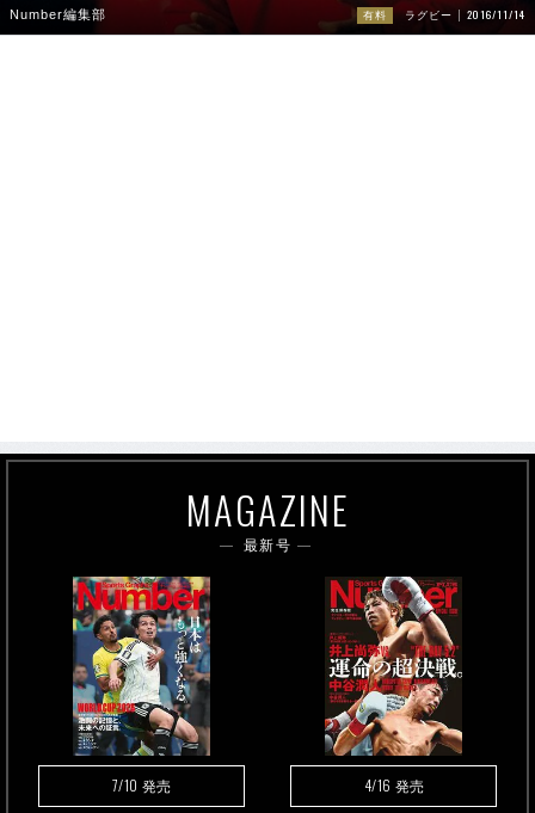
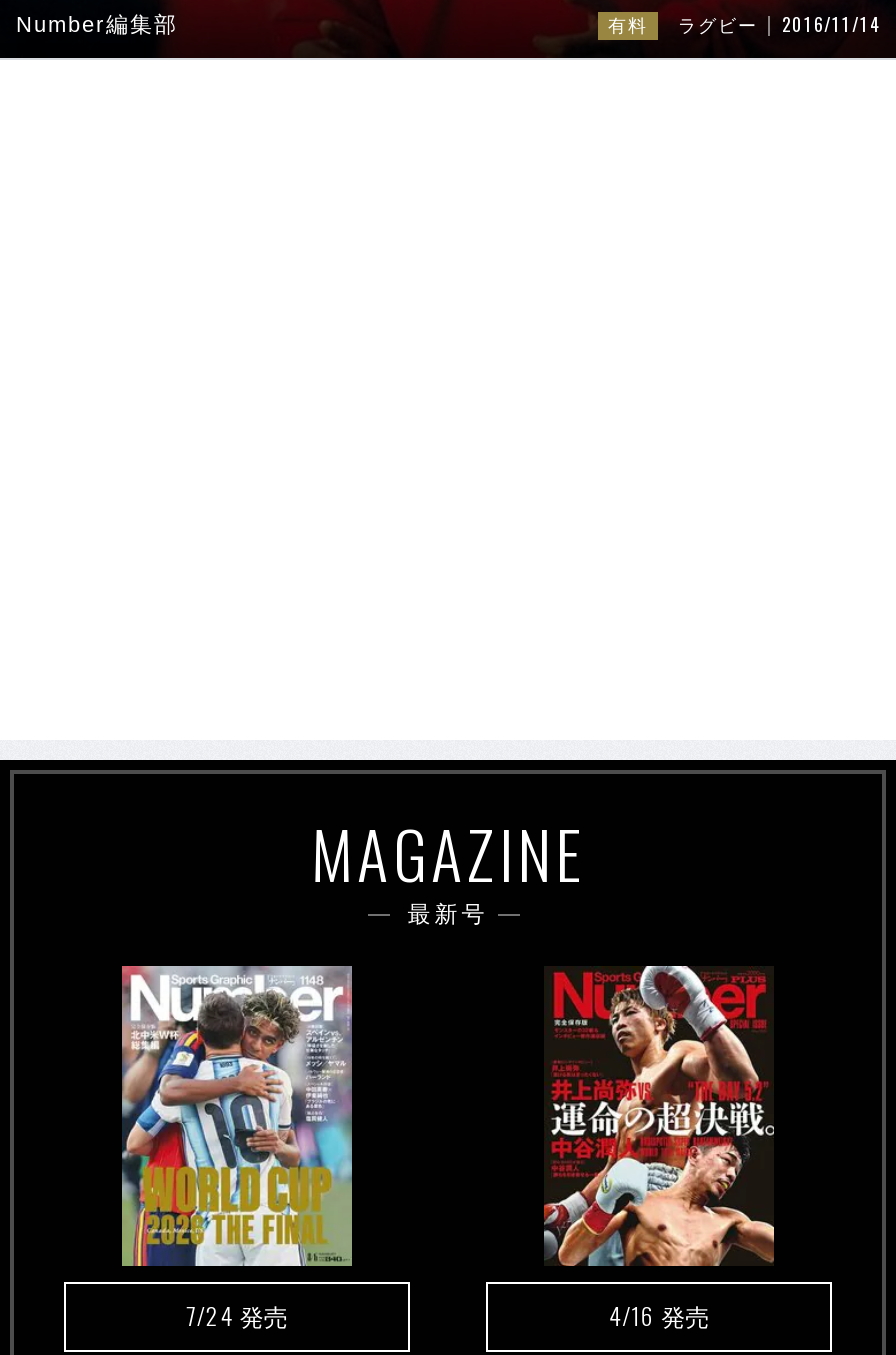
[73,575,210,794] [image] | 7/10発売 -> [120,964,354,1331] [image] | 7/24発売

